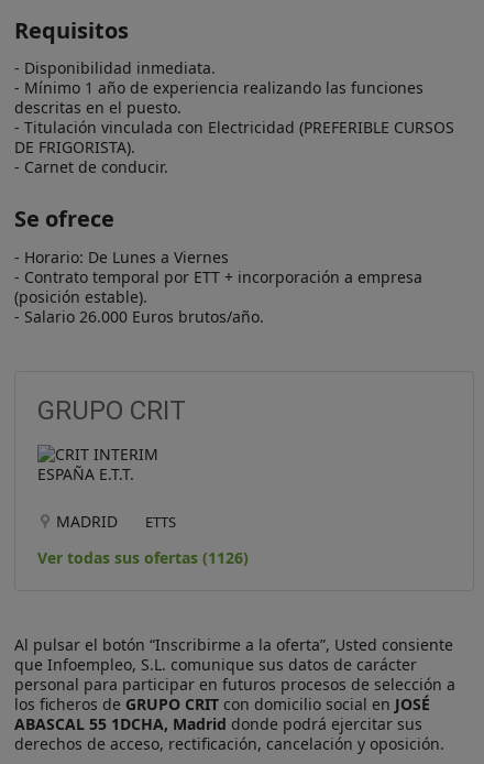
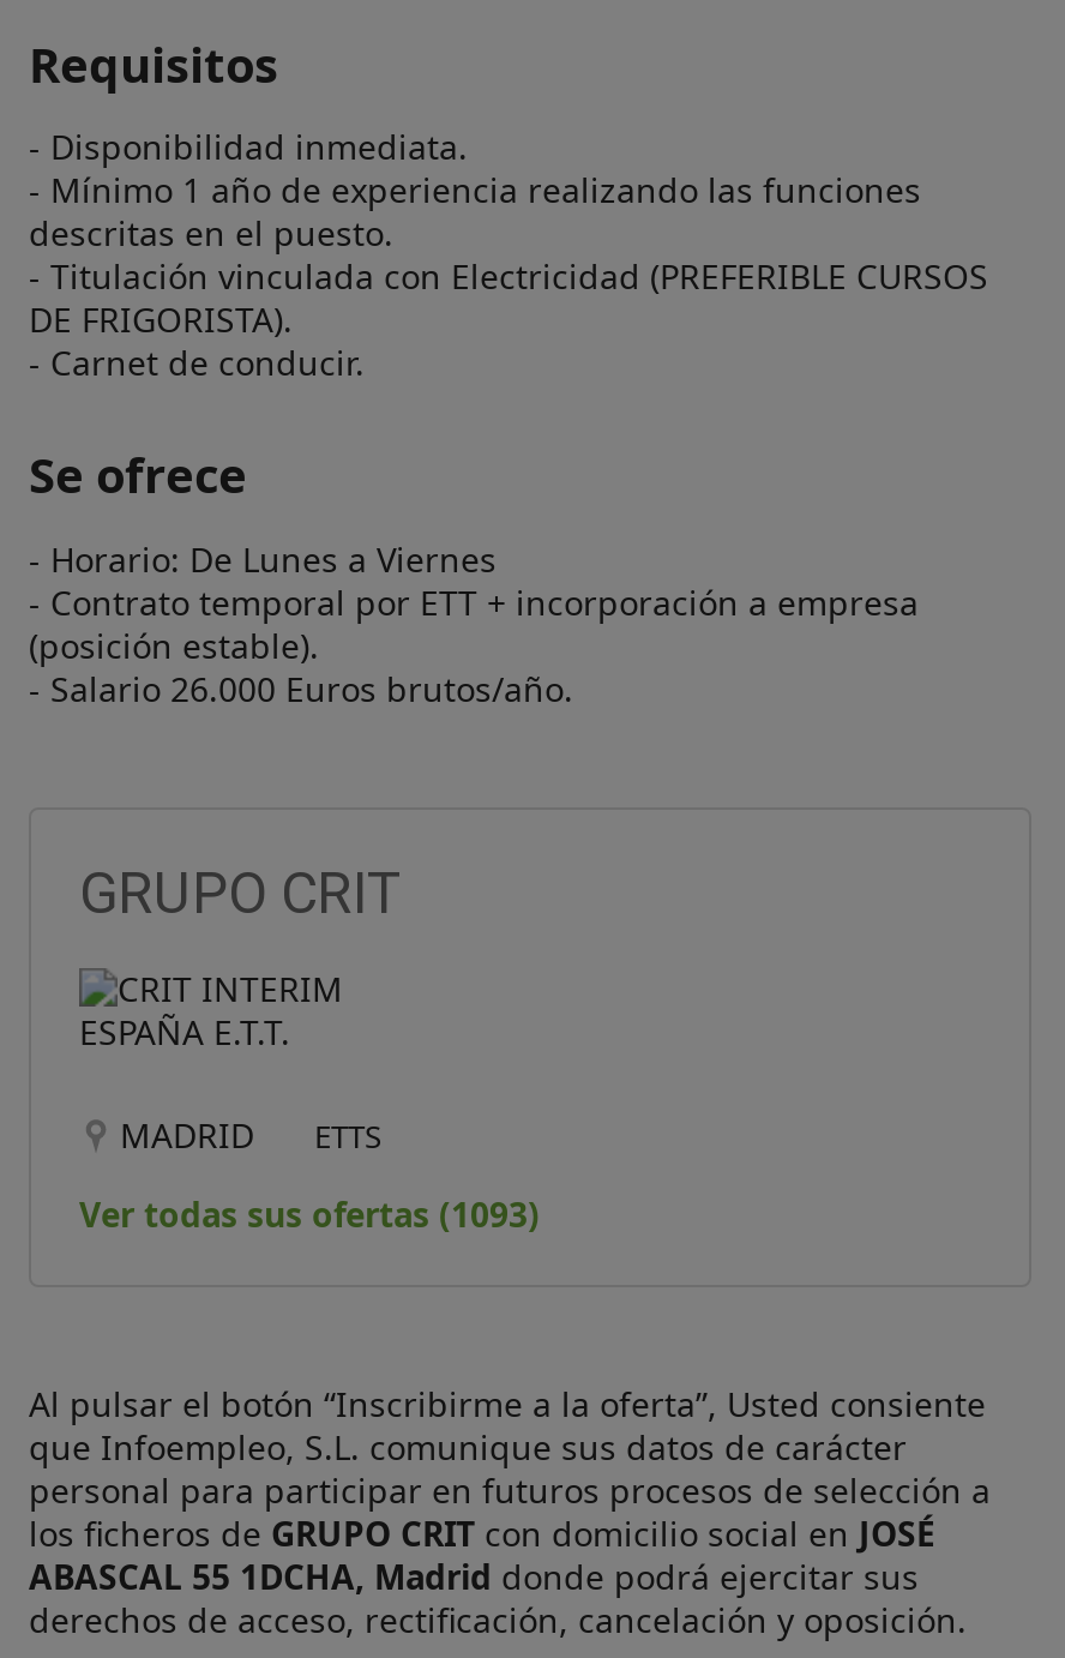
[37,547,249,568] Ver todas sus ofertas (1126) -> [79,1191,540,1236] Ver todas sus ofertas (1093)

